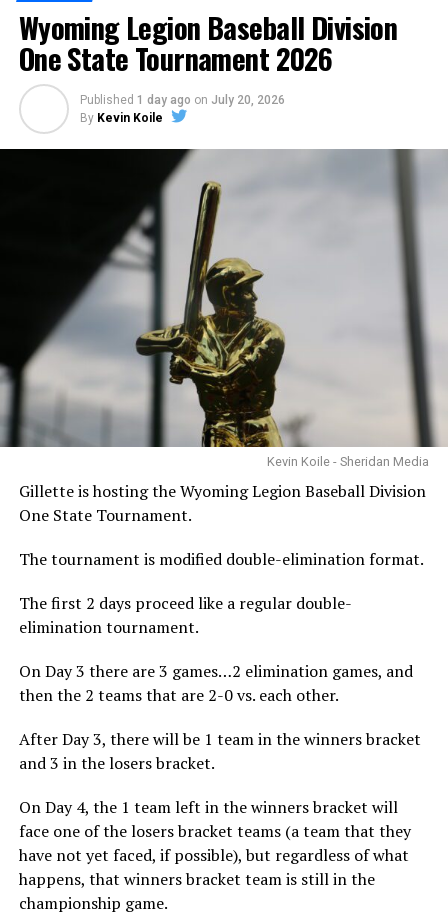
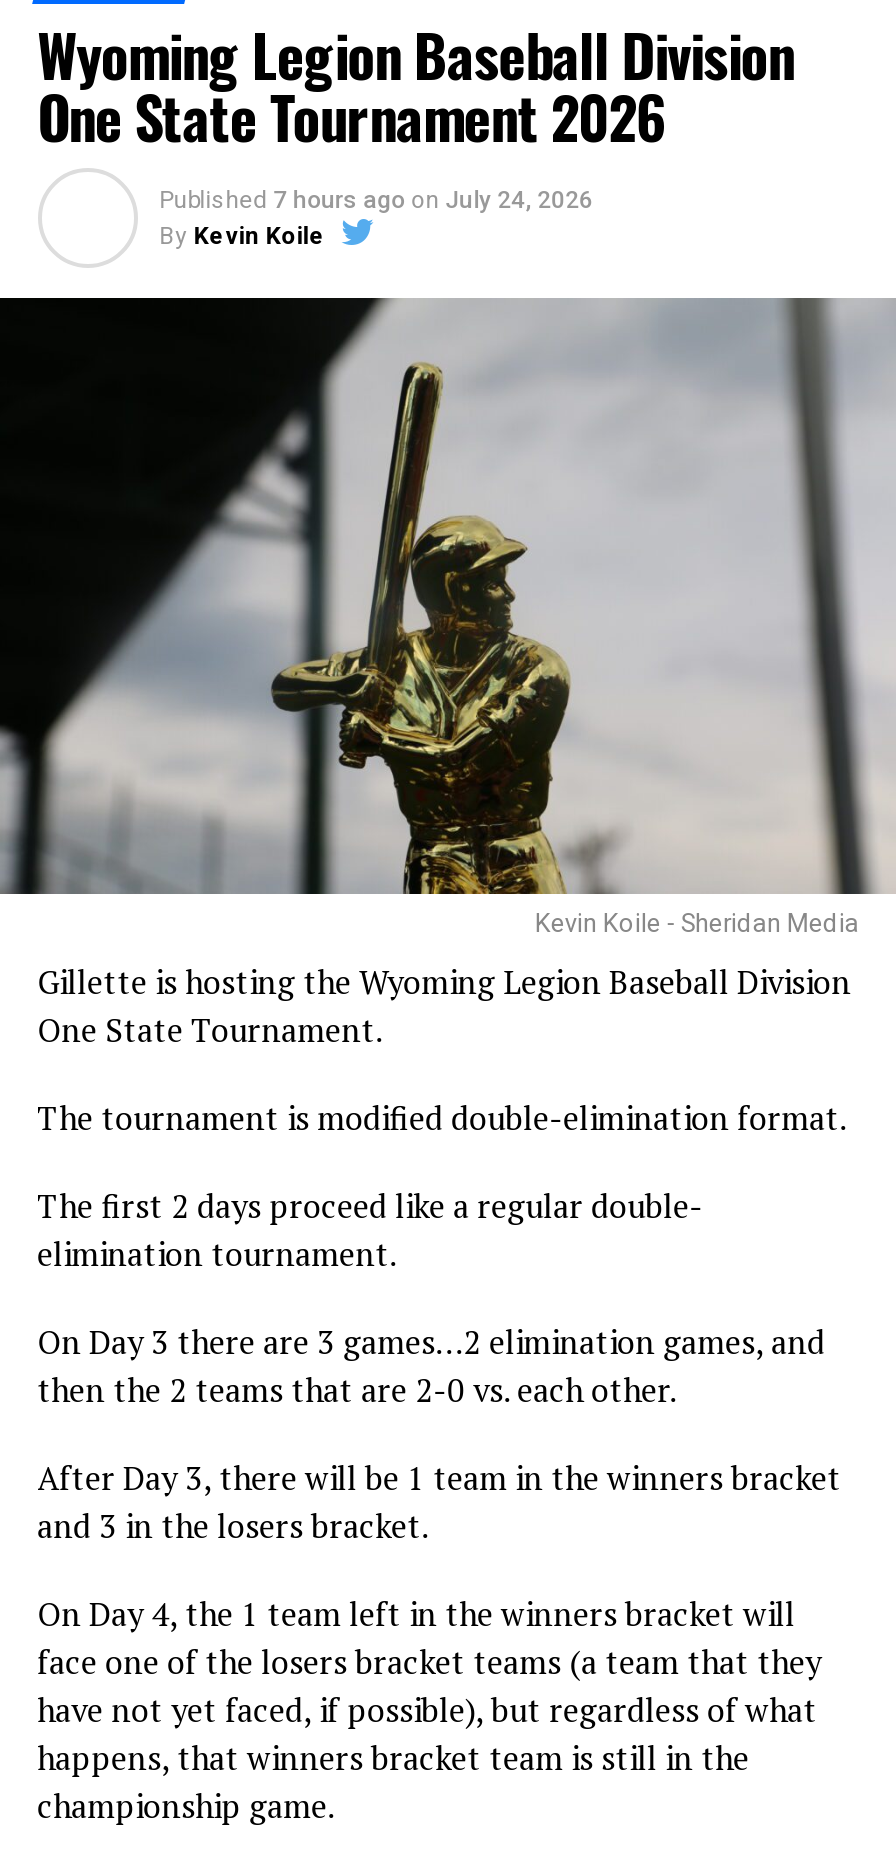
[80,92,285,106] Published 1 day ago on July 20, 2026 -> [159,185,593,213] Published 7 hours ago on July 24, 2026

